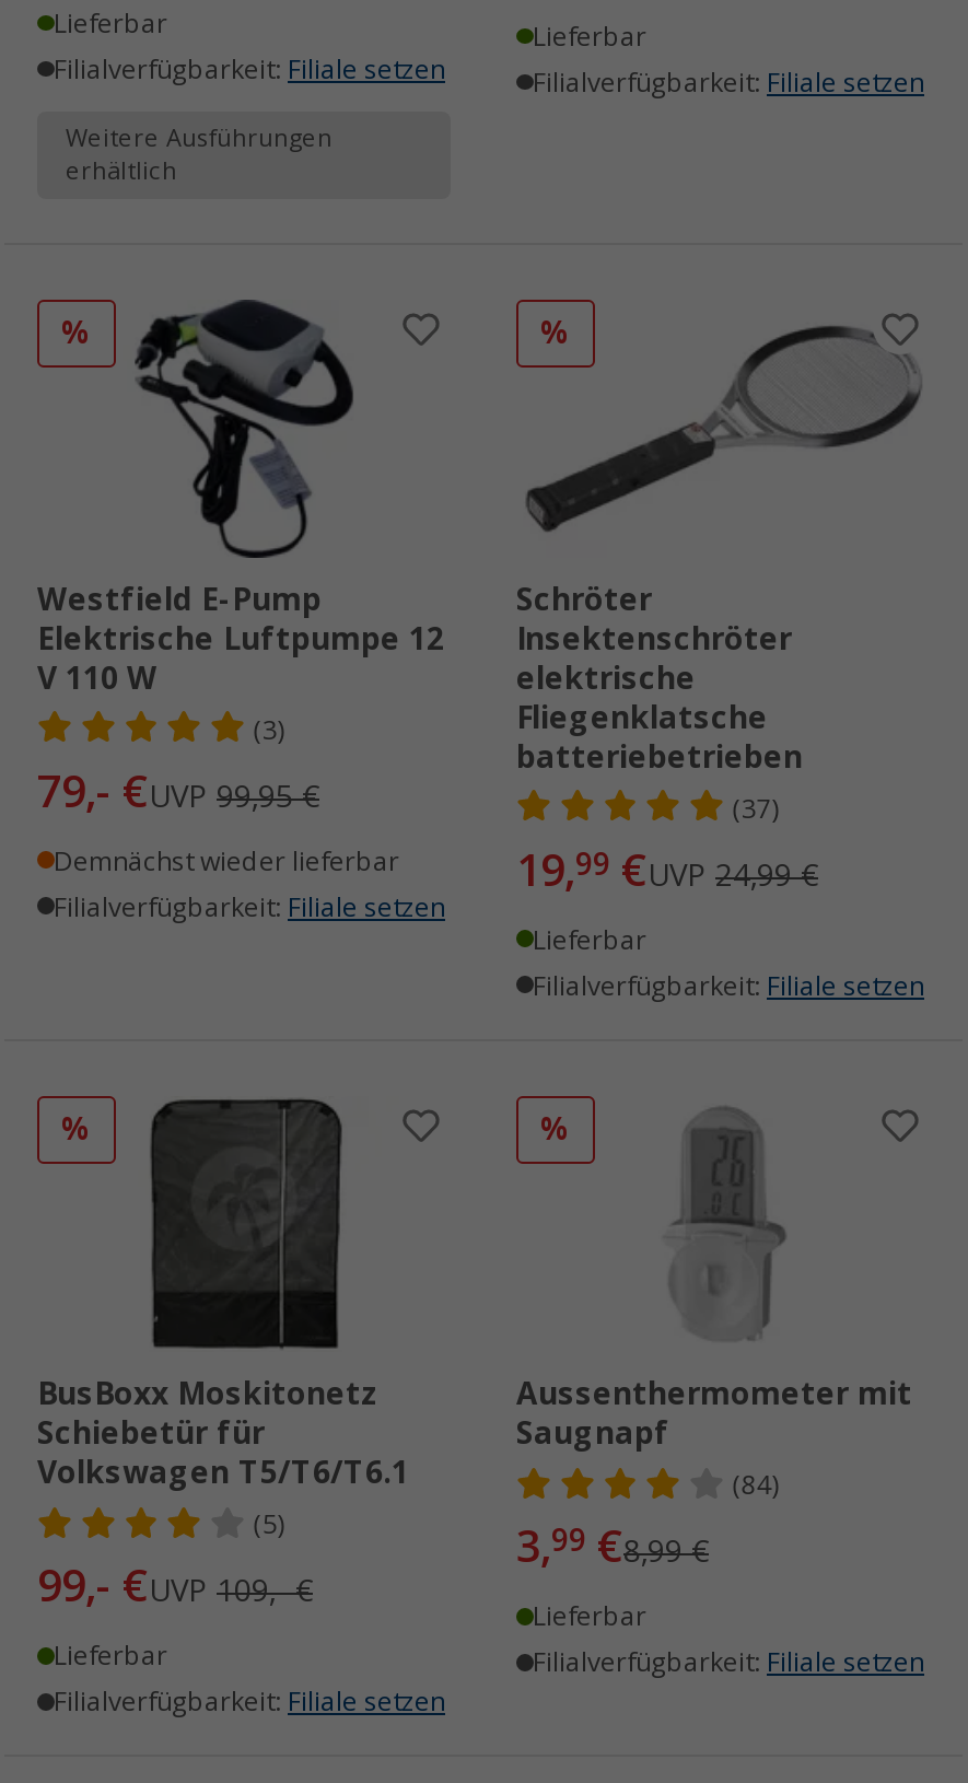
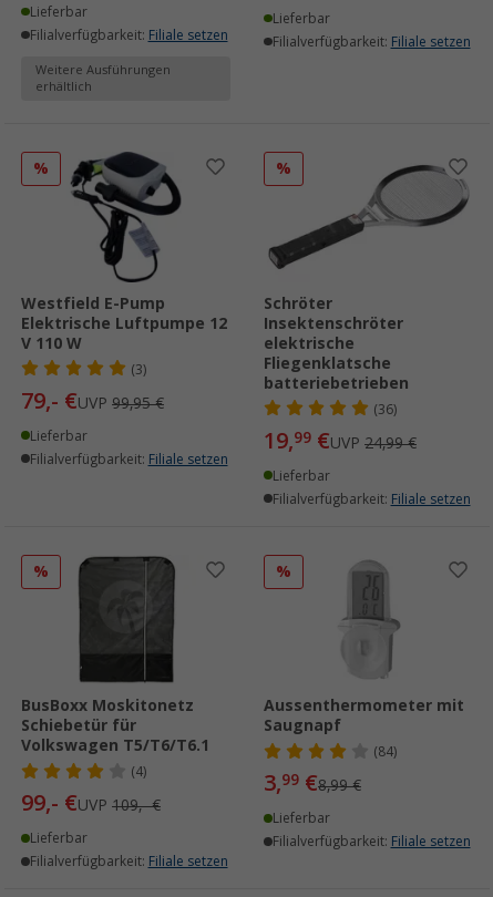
[732,793,778,824] (37) -> [373,402,396,417] (36)
[54,846,399,876] Demnächst wieder lieferbar -> [29,428,87,444] Lieferbar
[253,1510,284,1541] (5) -> [131,764,146,780] (4)

